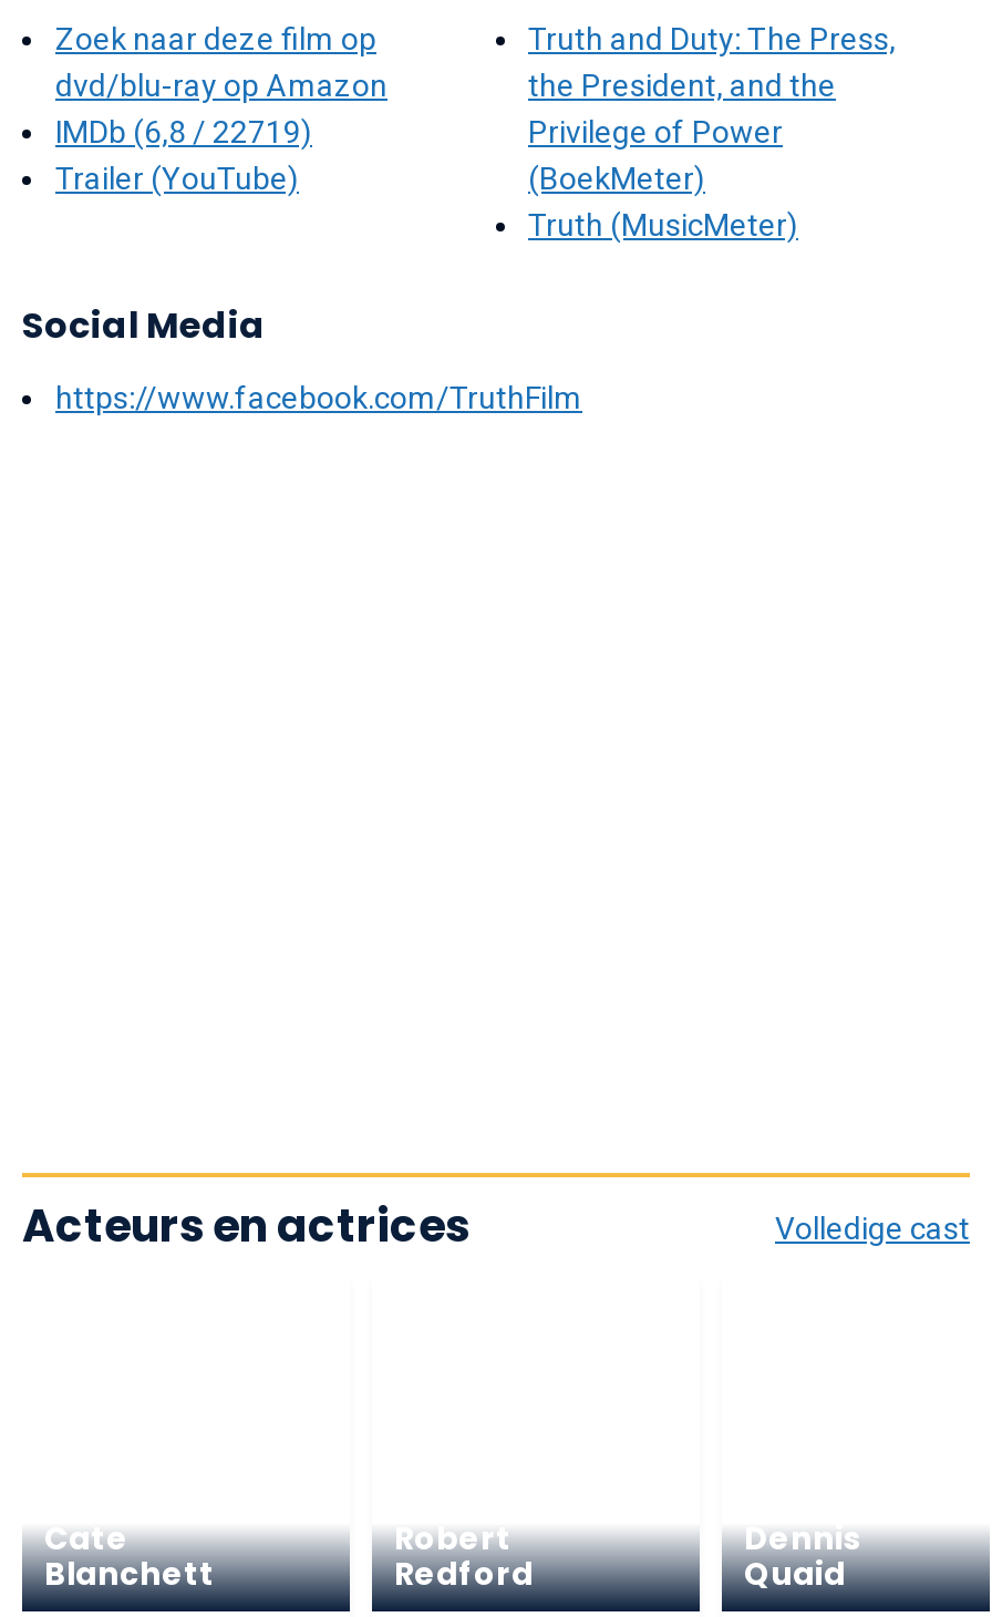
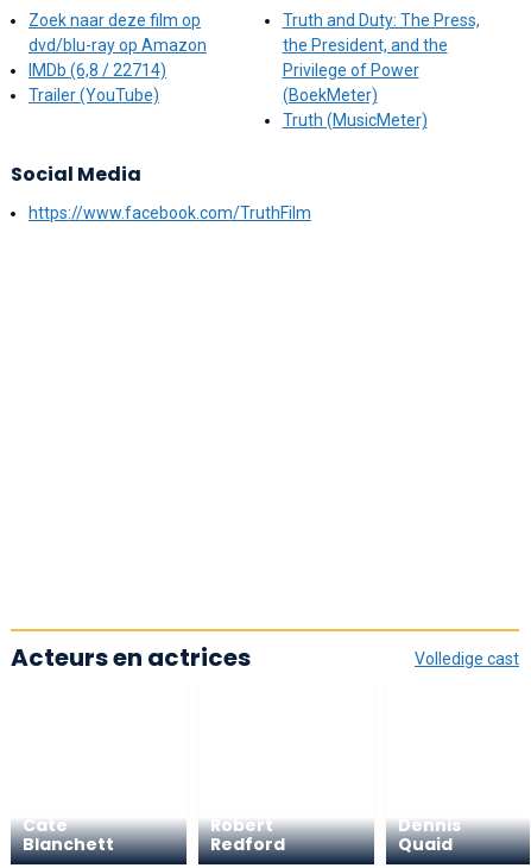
[55,114,312,149] IMDb (6,8 / 22719) -> [29,60,166,79] IMDb (6,8 / 22714)

